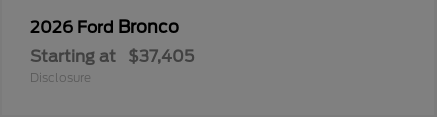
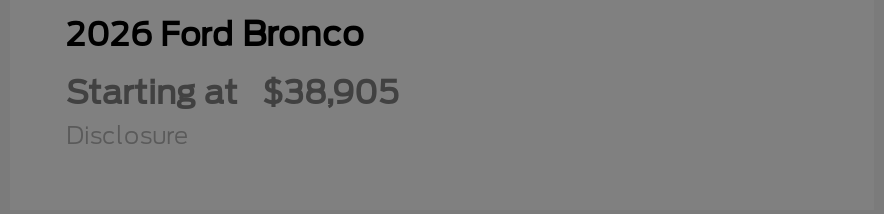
[30,47,194,66] Starting at $37,405 -> [66,74,398,112] Starting at $38,905

